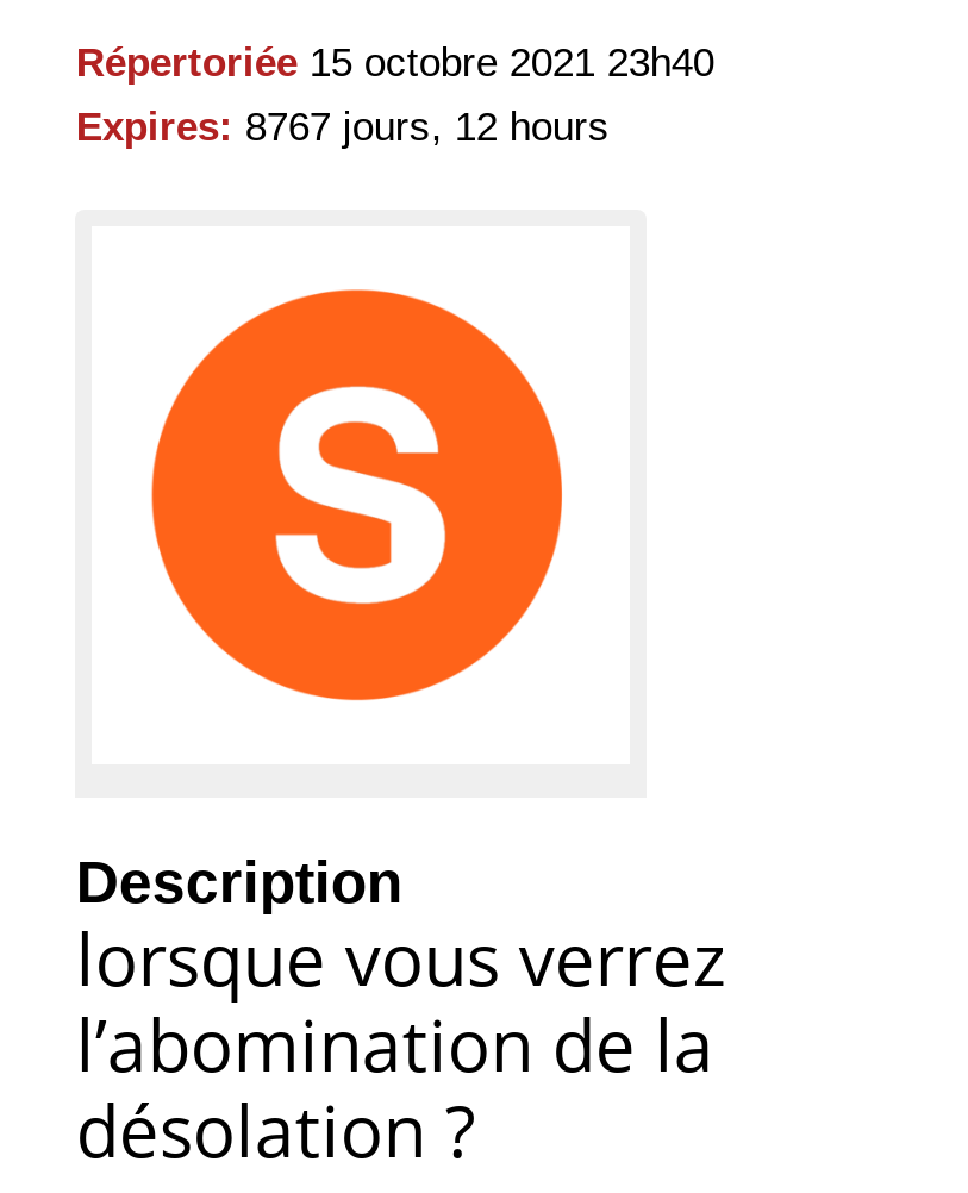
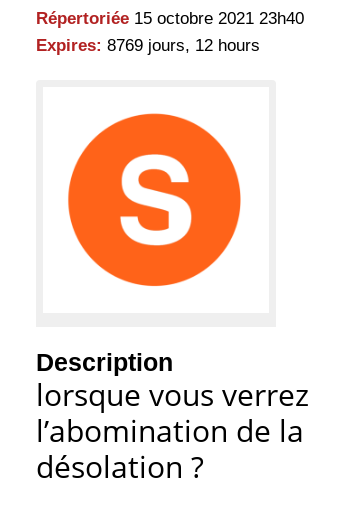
[76,105,609,150] Expires: 8767 jours, 12 hours -> [36,36,260,55] Expires: 8769 jours, 12 hours

